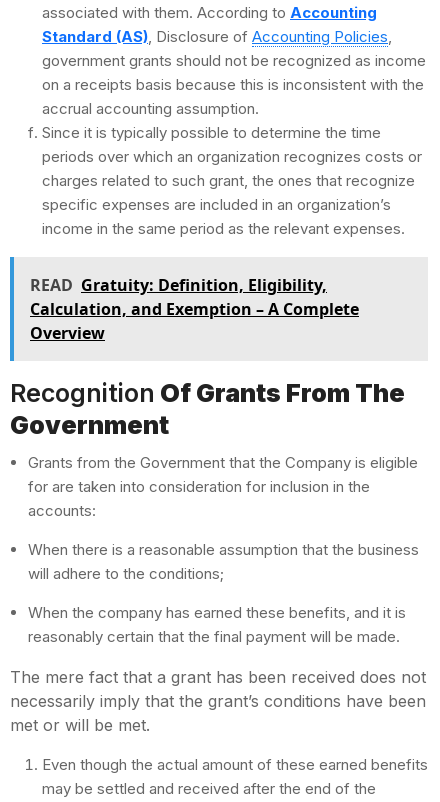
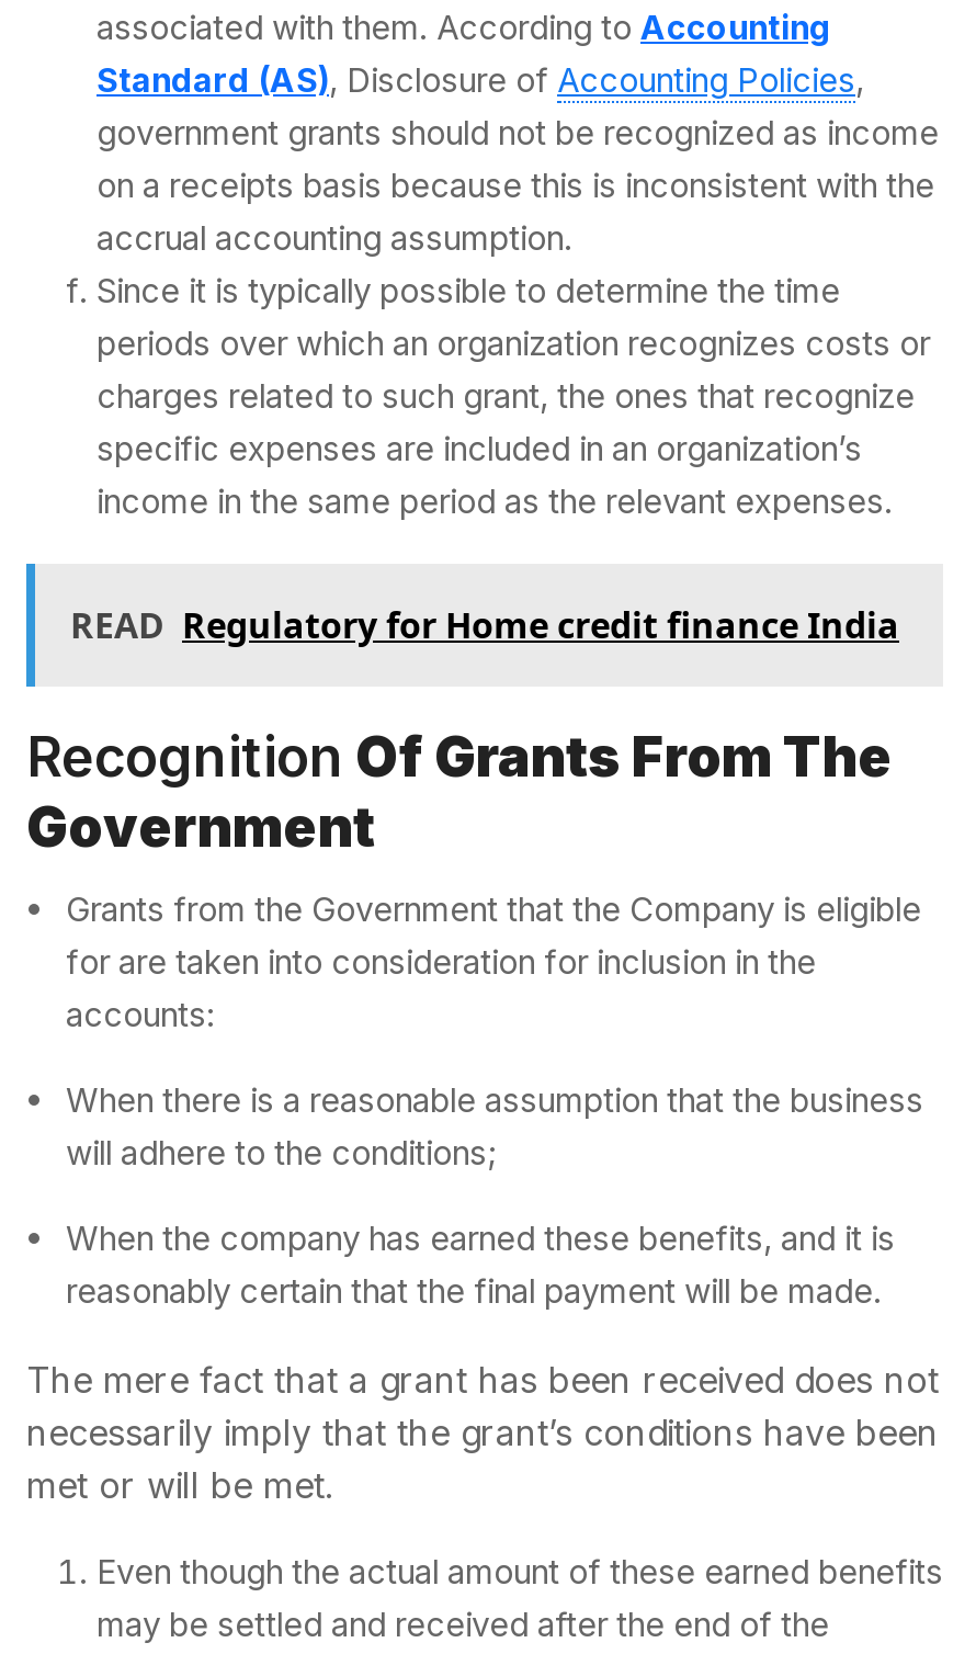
[30,274,359,344] READ Gratuity: Definition, Eligibility, | Calculation, and Exemption – A Complete | Overview -> [70,600,899,648] READ Regulatory for Home credit finance India

